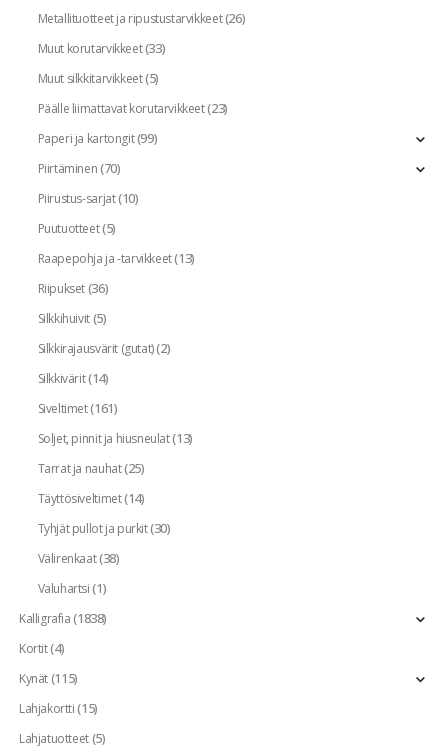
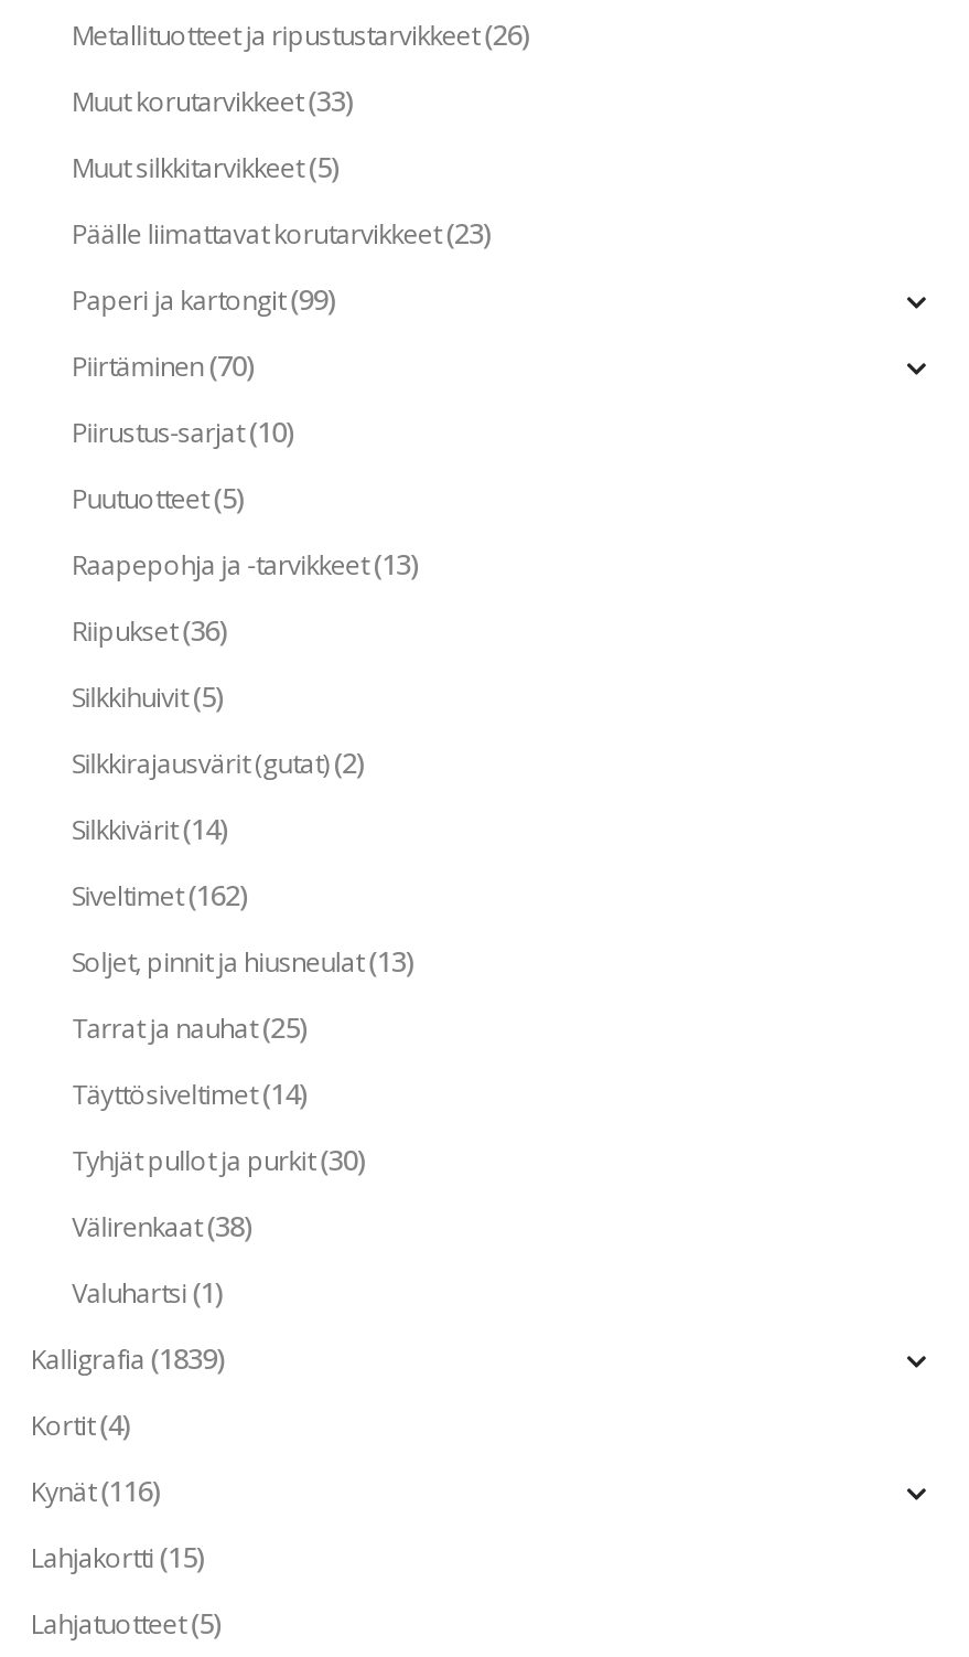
[38,399,117,417] Siveltimet (161) -> [72,875,248,915] Siveltimet (162)
[19,609,107,627] Kalligrafia (1838) -> [31,1338,225,1378] Kalligrafia (1839)
[19,669,78,687] Kynät (115) -> [31,1471,161,1510] Kynät (116)

